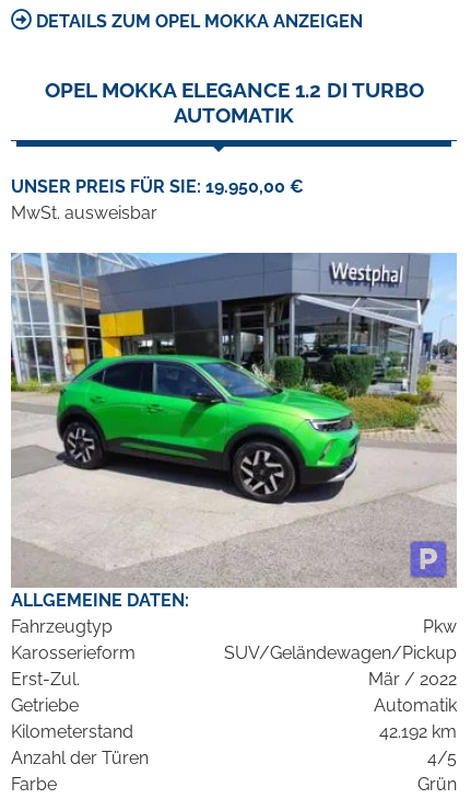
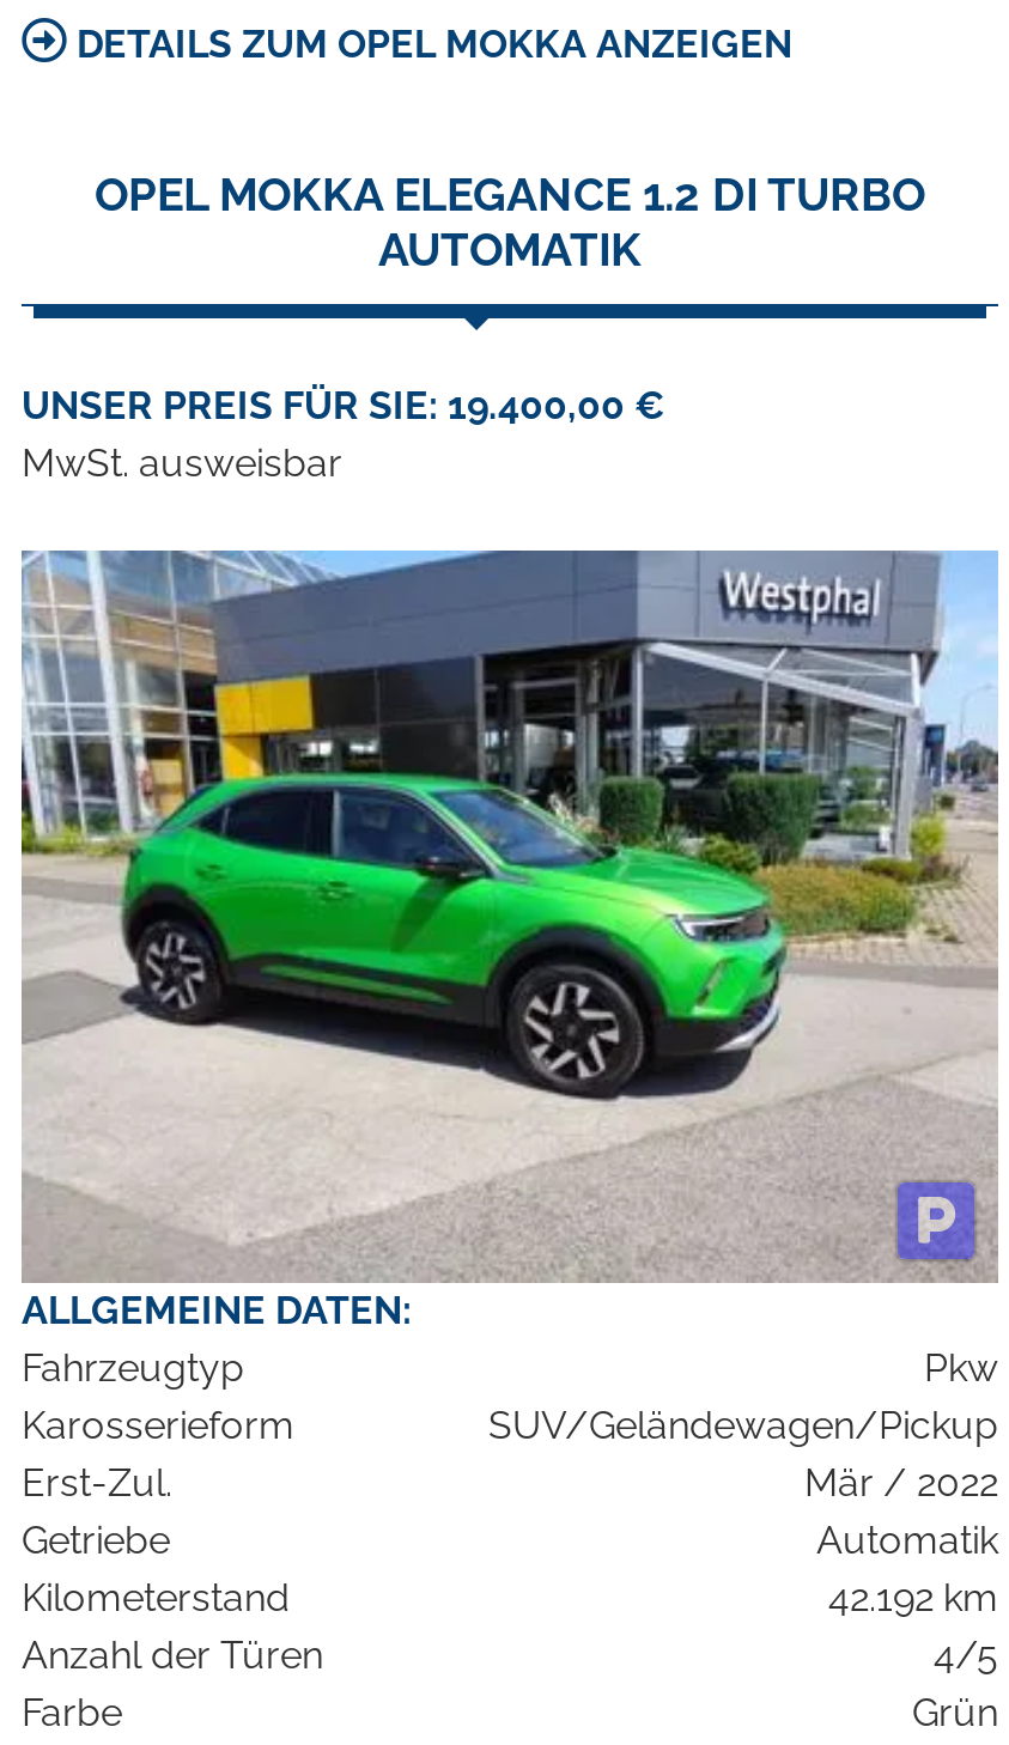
[11,176,304,197] UNSER PREIS FÜR SIE: 19.950,00 € -> [22,383,665,429] UNSER PREIS FÜR SIE: 19.400,00 €

